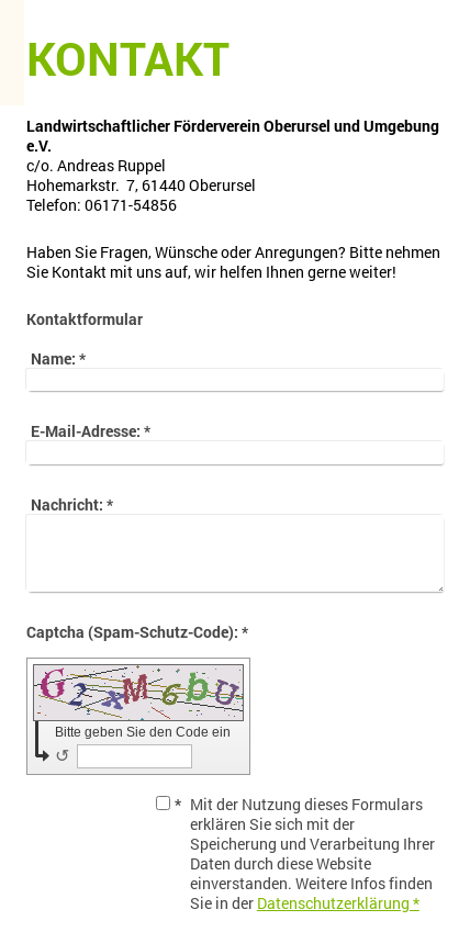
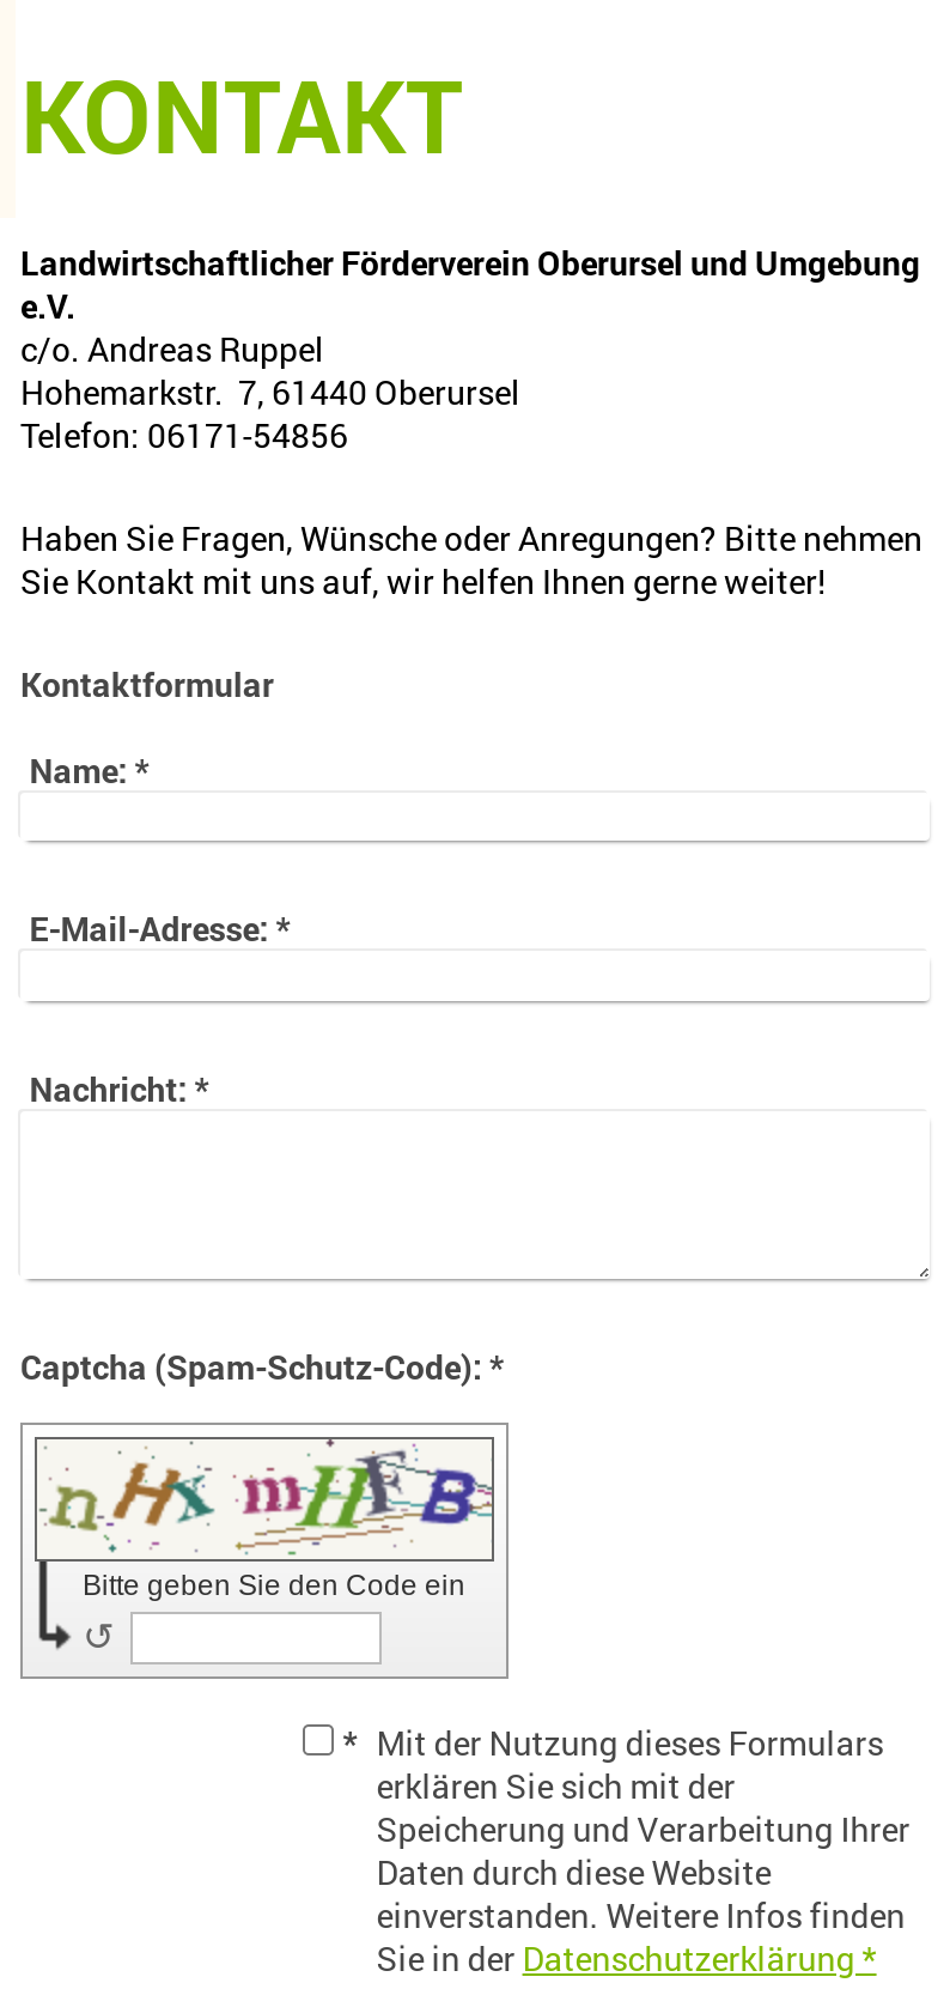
[33,664,244,721] [image] -> [37,1437,494,1562] [image]

